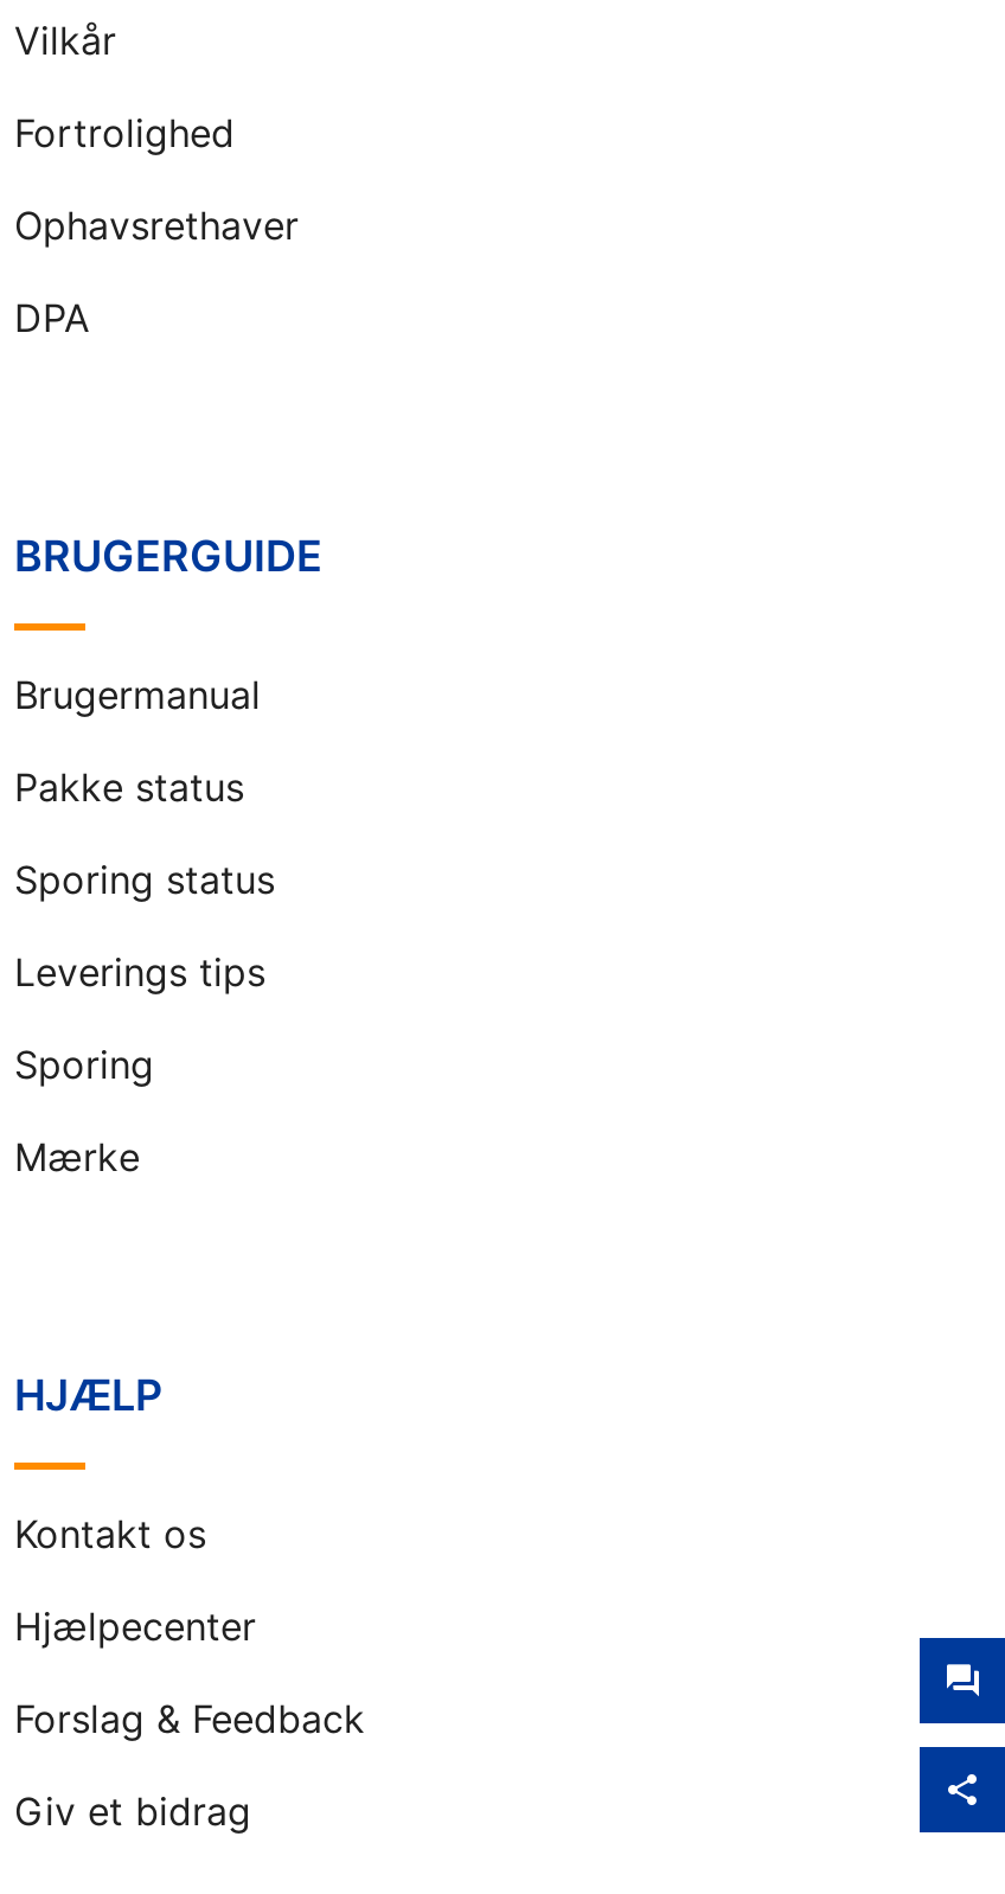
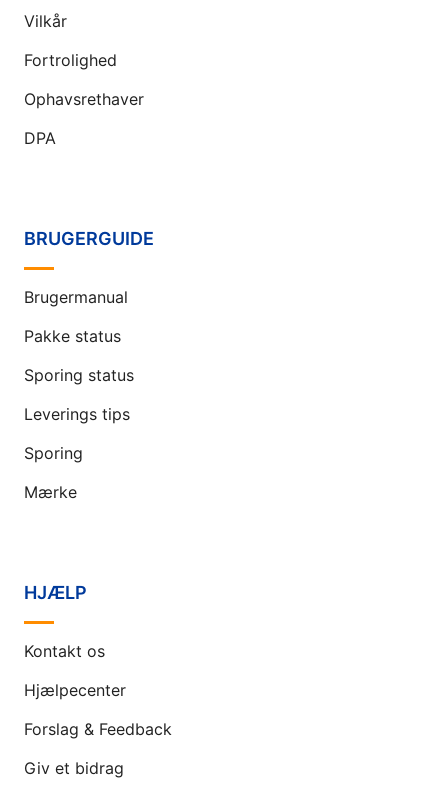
[917,1636,998,1726] [image] -> none
[917,1745,998,1835] [image] -> none

